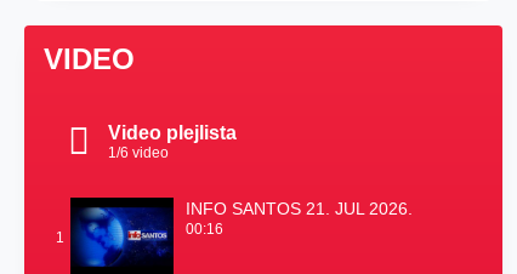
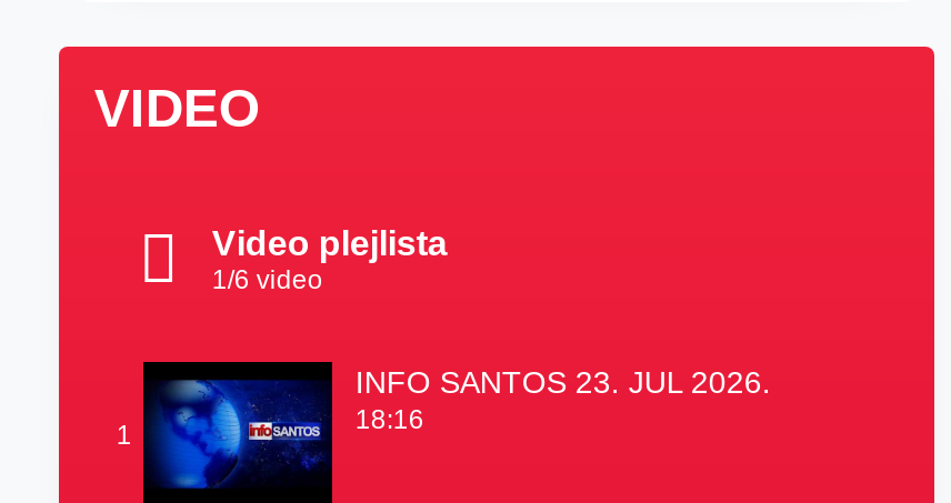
[186,199,413,219] INFO SANTOS 21. JUL 2026. -> [355,365,771,401] INFO SANTOS 23. JUL 2026.
[186,221,224,238] 00:16 -> [355,405,424,436] 18:16

